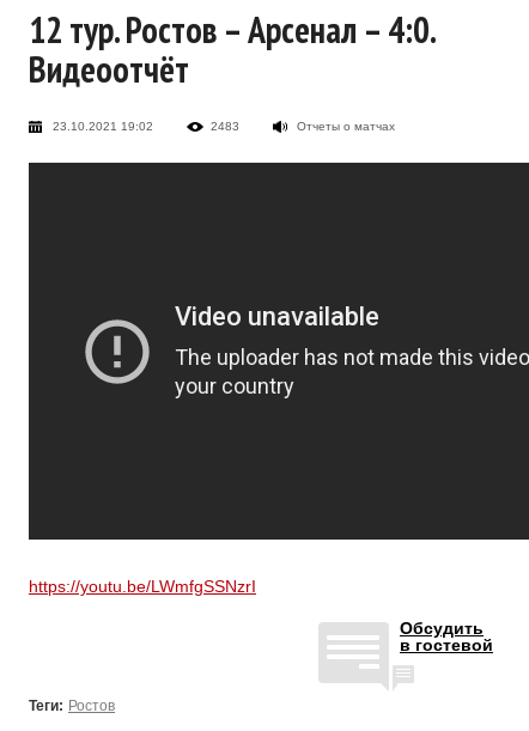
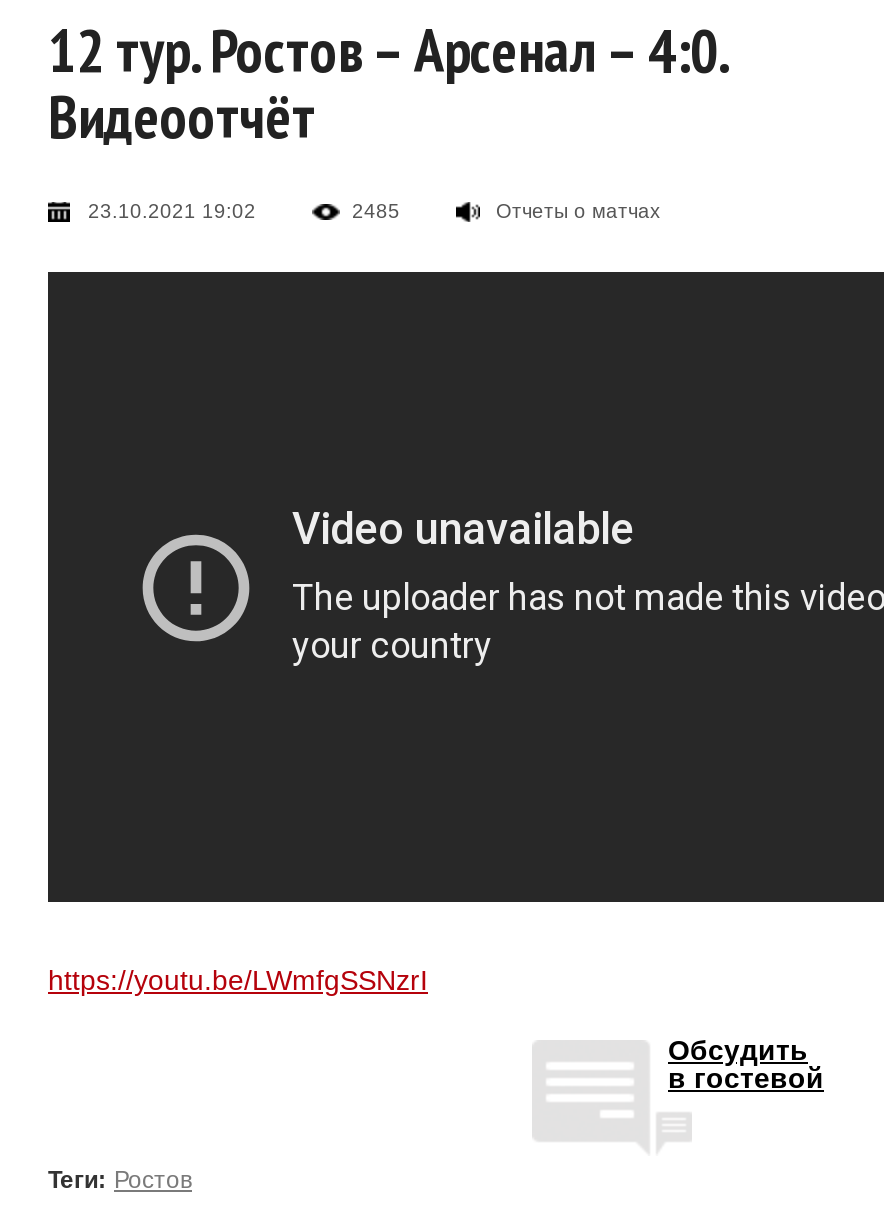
[211,119,239,133] 2483 -> [352,200,400,222] 2485

